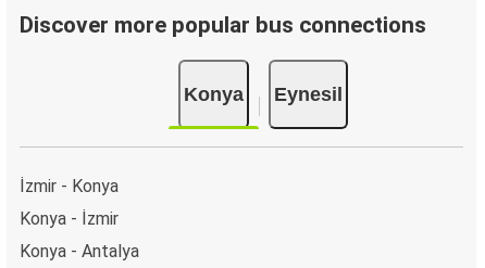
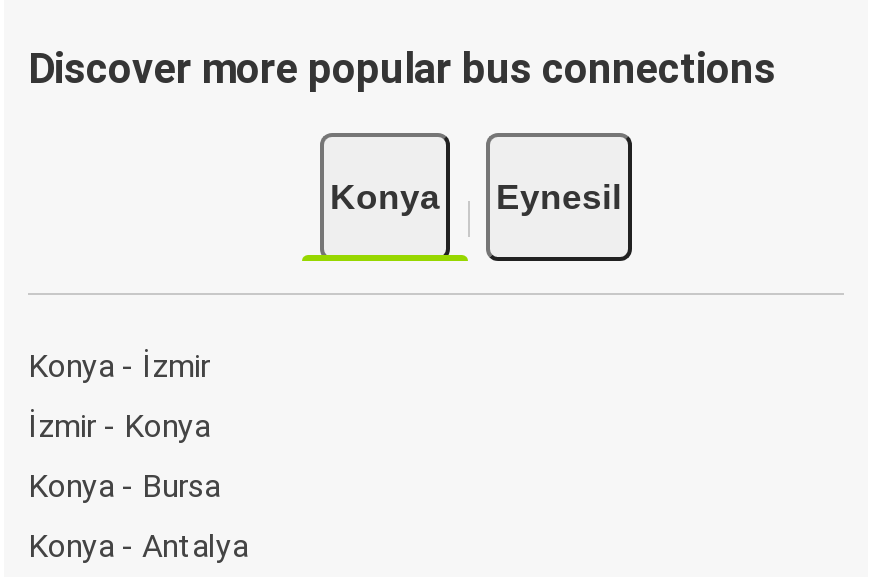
none -> [28,466,220,504] Konya - Bursa
moved [20,208,119,228] -> [28,346,210,384]: Konya - İzmir

